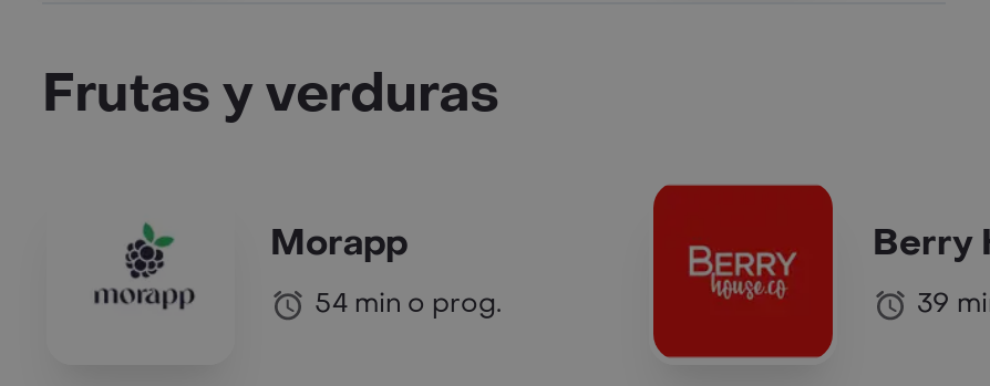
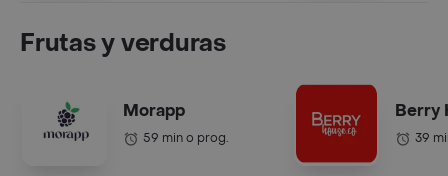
[314,285,503,321] 54 min o prog. -> [143,130,229,146] 59 min o prog.

